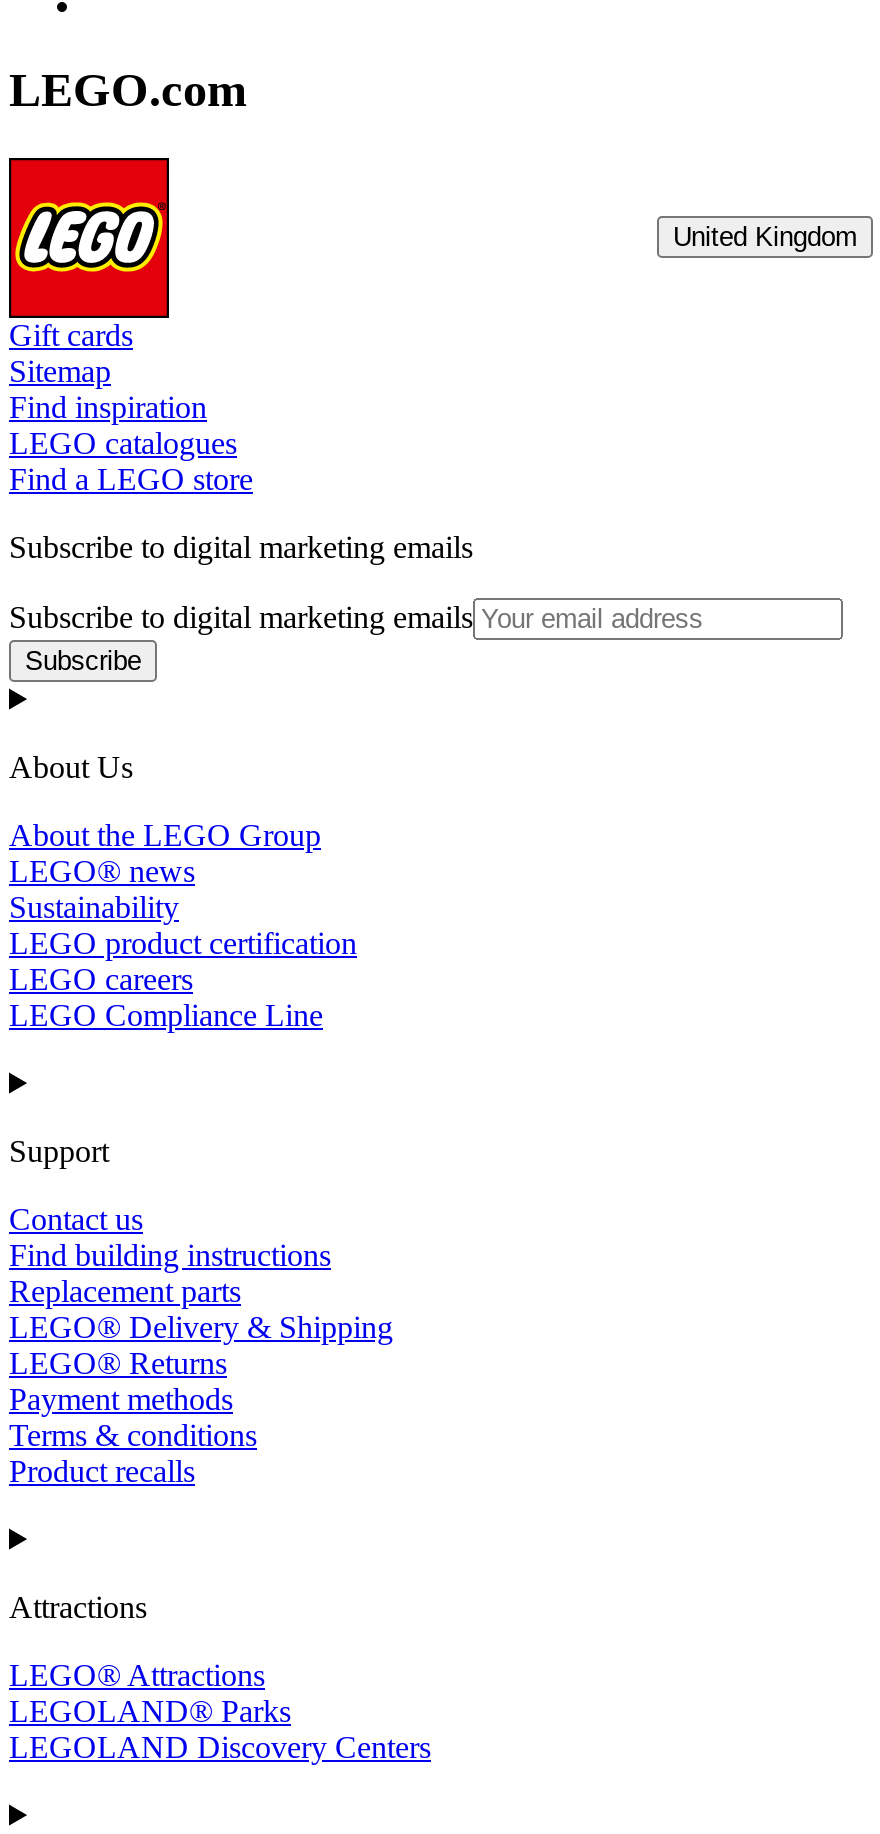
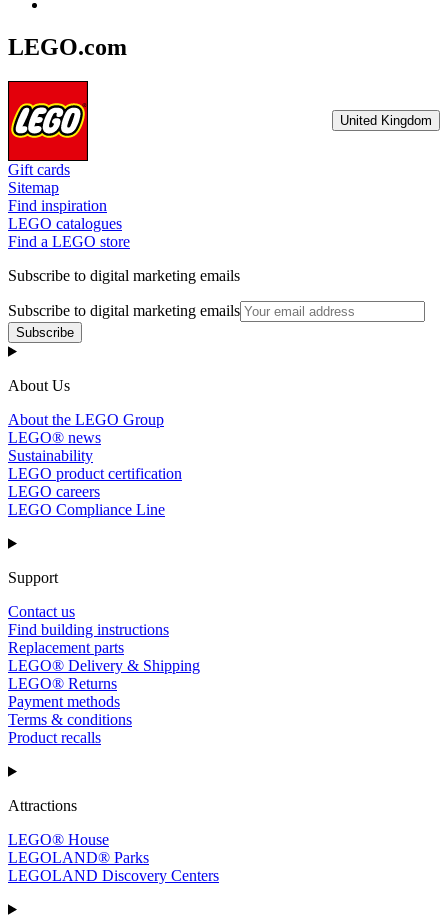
[9,1658,265,1692] LEGO® Attractions -> [8,831,109,848] LEGO® House

